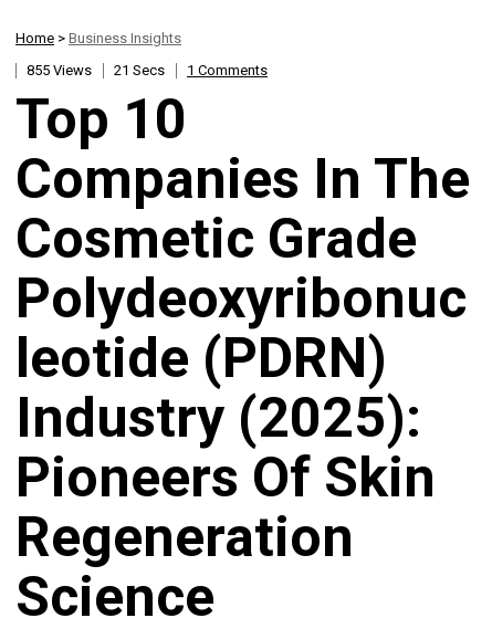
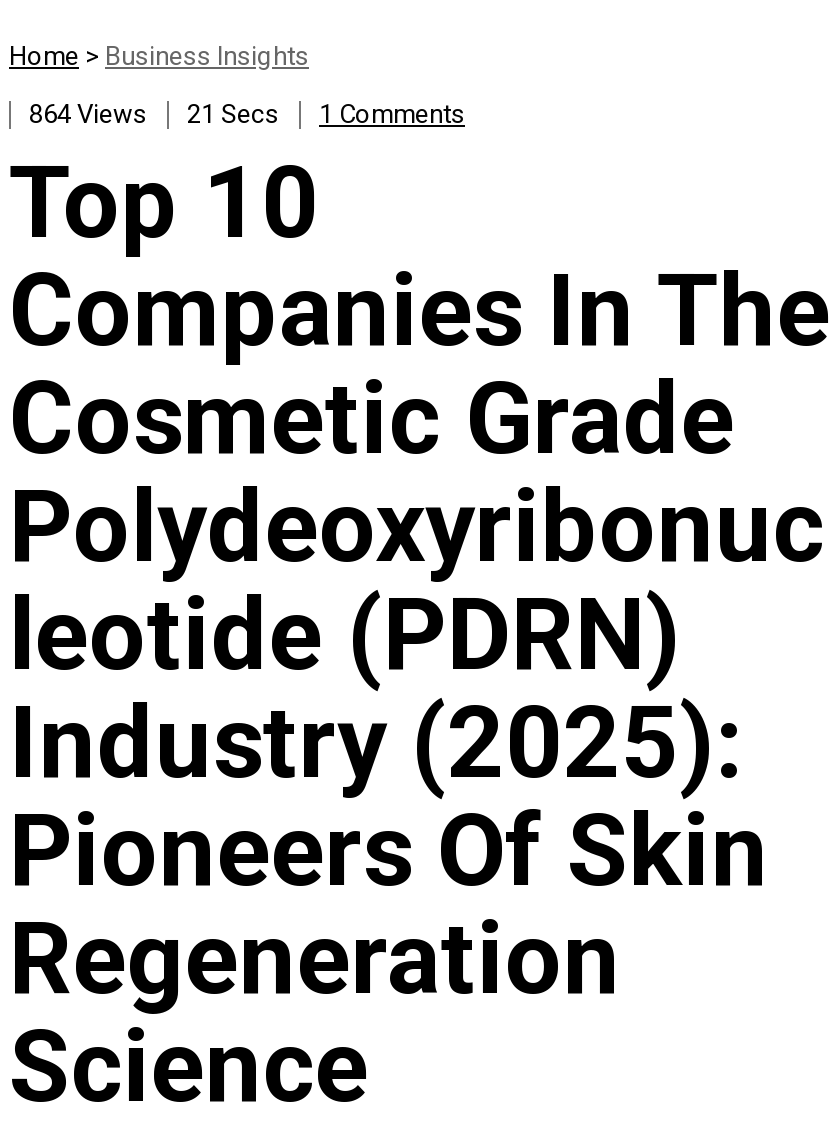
[27,62,268,79] 855 Views 21 Secs 1 Comments -> [29,100,465,130] 864 Views 21 Secs 1 Comments

